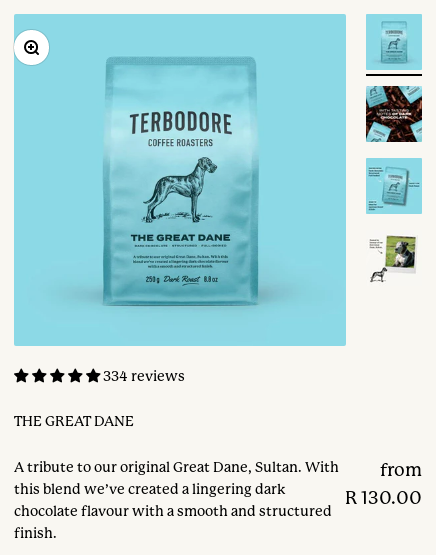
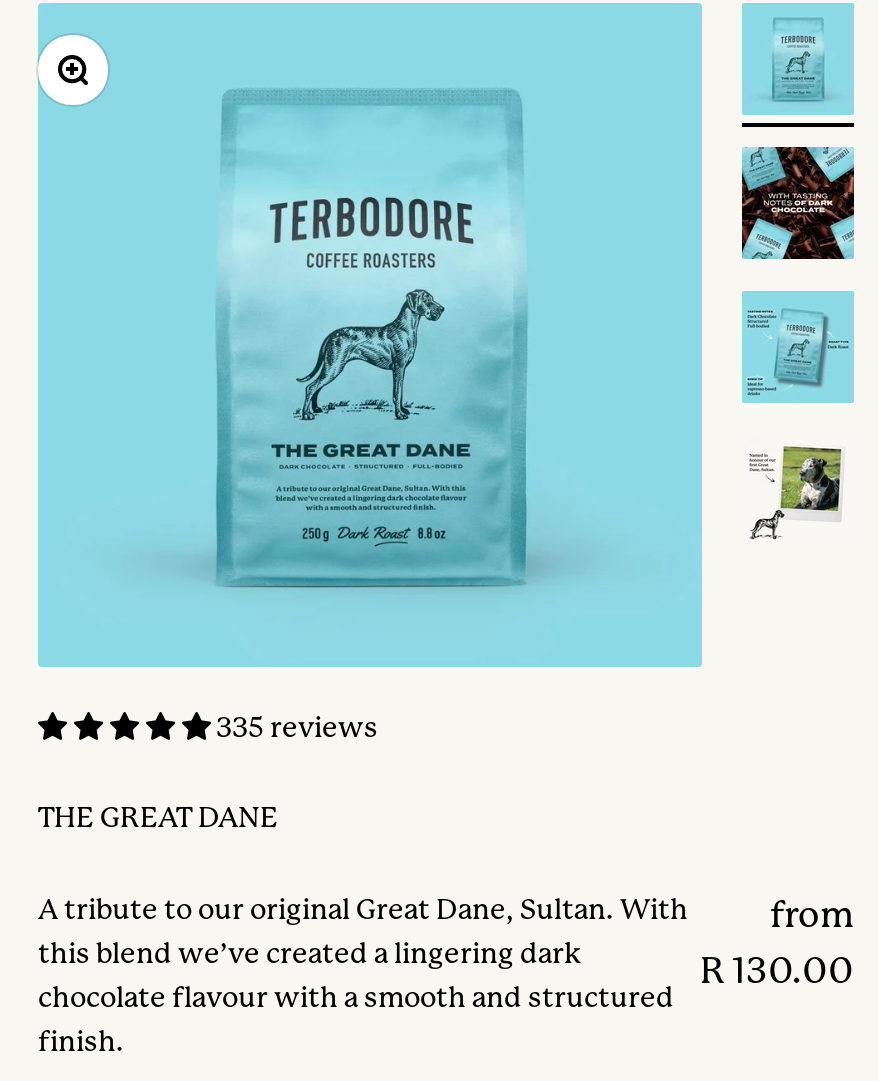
[103,368,185,384] 334 reviews -> [216,710,378,742] 335 reviews

